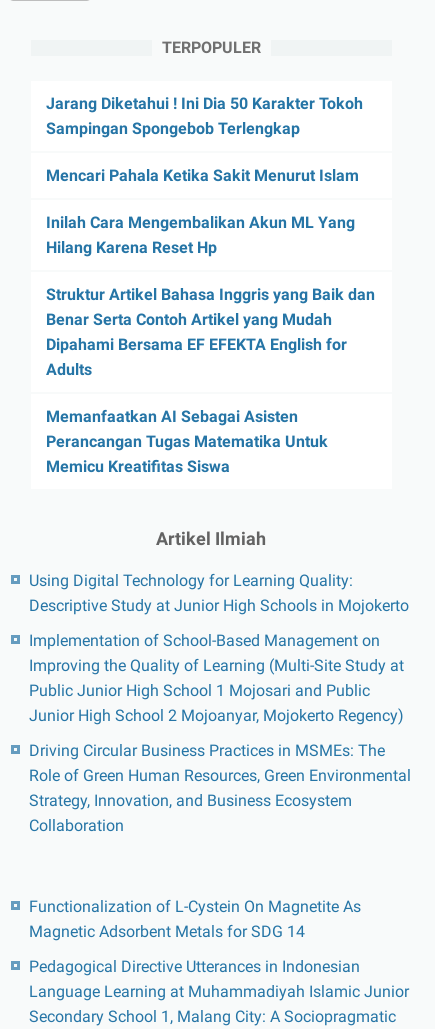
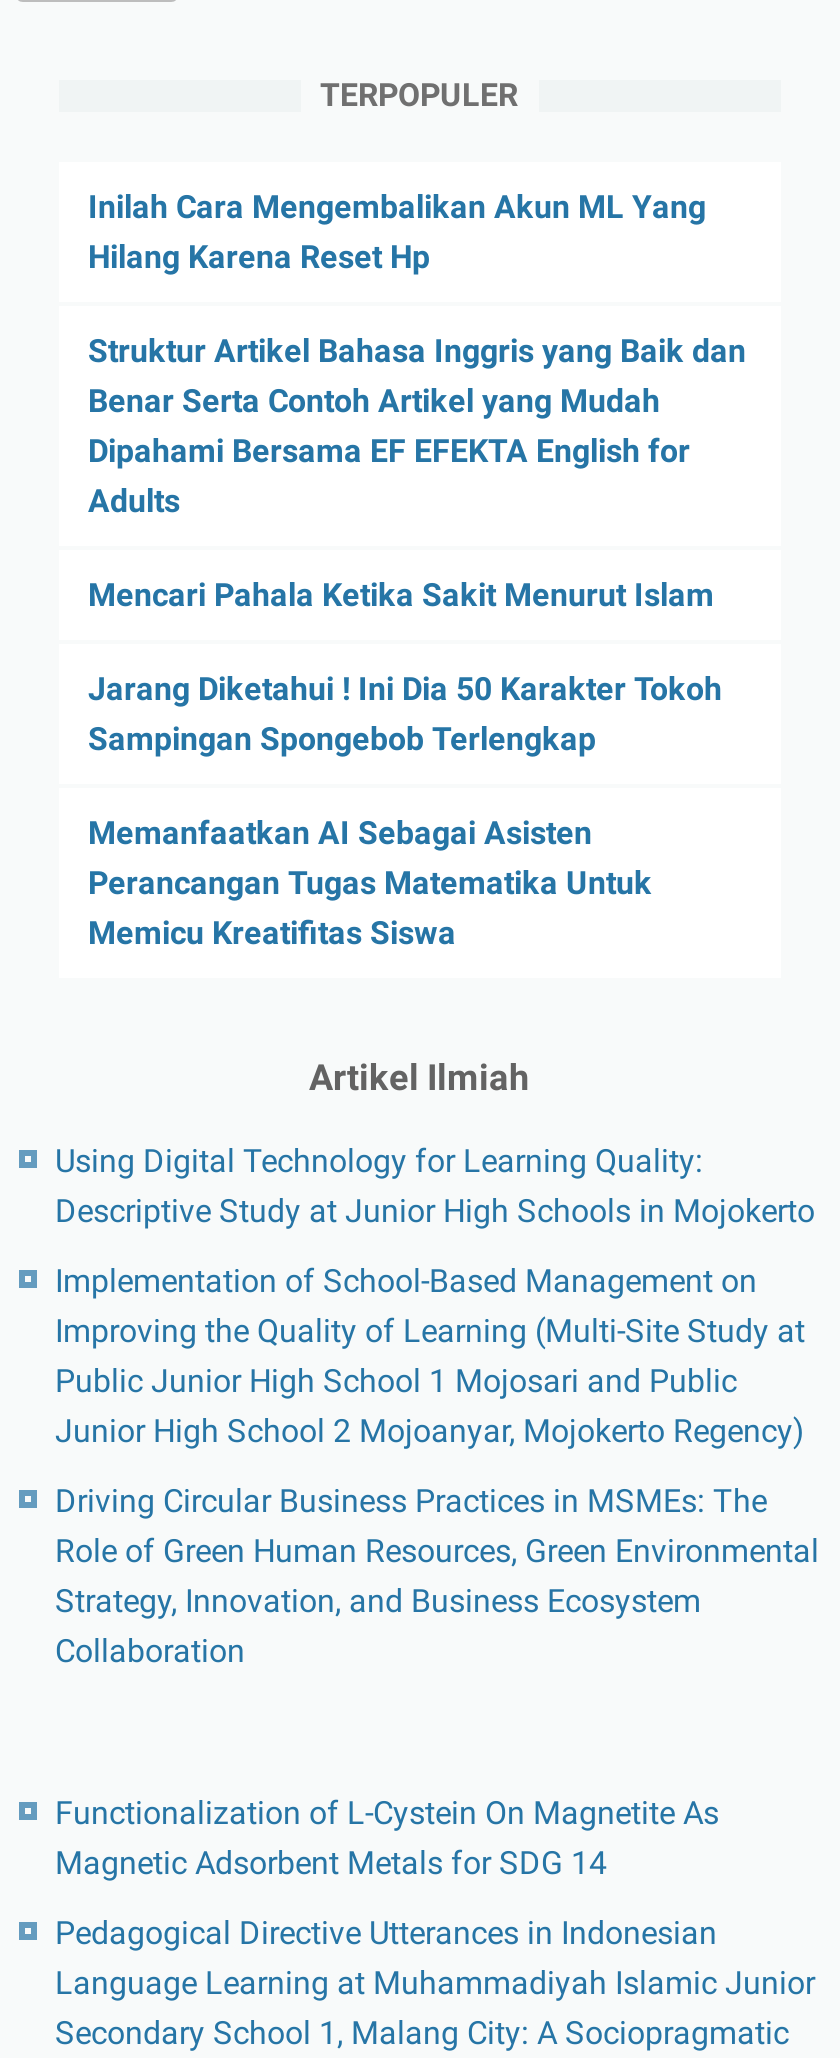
moved [45,93,362,184] -> [88,575,722,757]: Jarang Diketahui ! Ini Dia 50 Karakter Tokoh | Sampingan Spongebob Terlengkap | Mencari Pahala Ketika Sakit Menurut Islam
moved [45,212,374,378] -> [88,187,746,519]: Inilah Cara Mengembalikan Akun ML Yang | Hilang Karena Reset Hp | Struktur Artikel Bahasa Inggris yang Baik dan | Benar Serta Contoh Artikel yang Mudah | Dipahami Bersama EF EFEKTA English for | Adults

